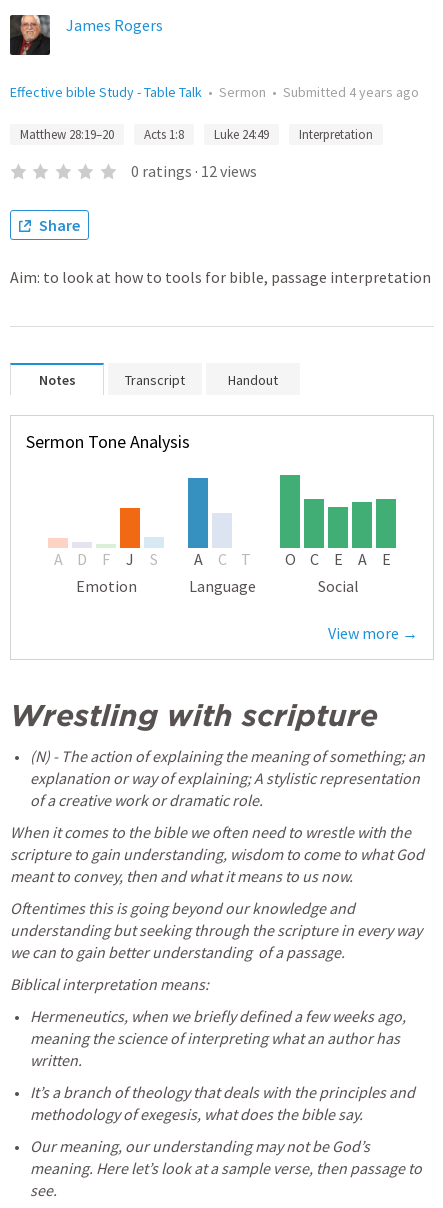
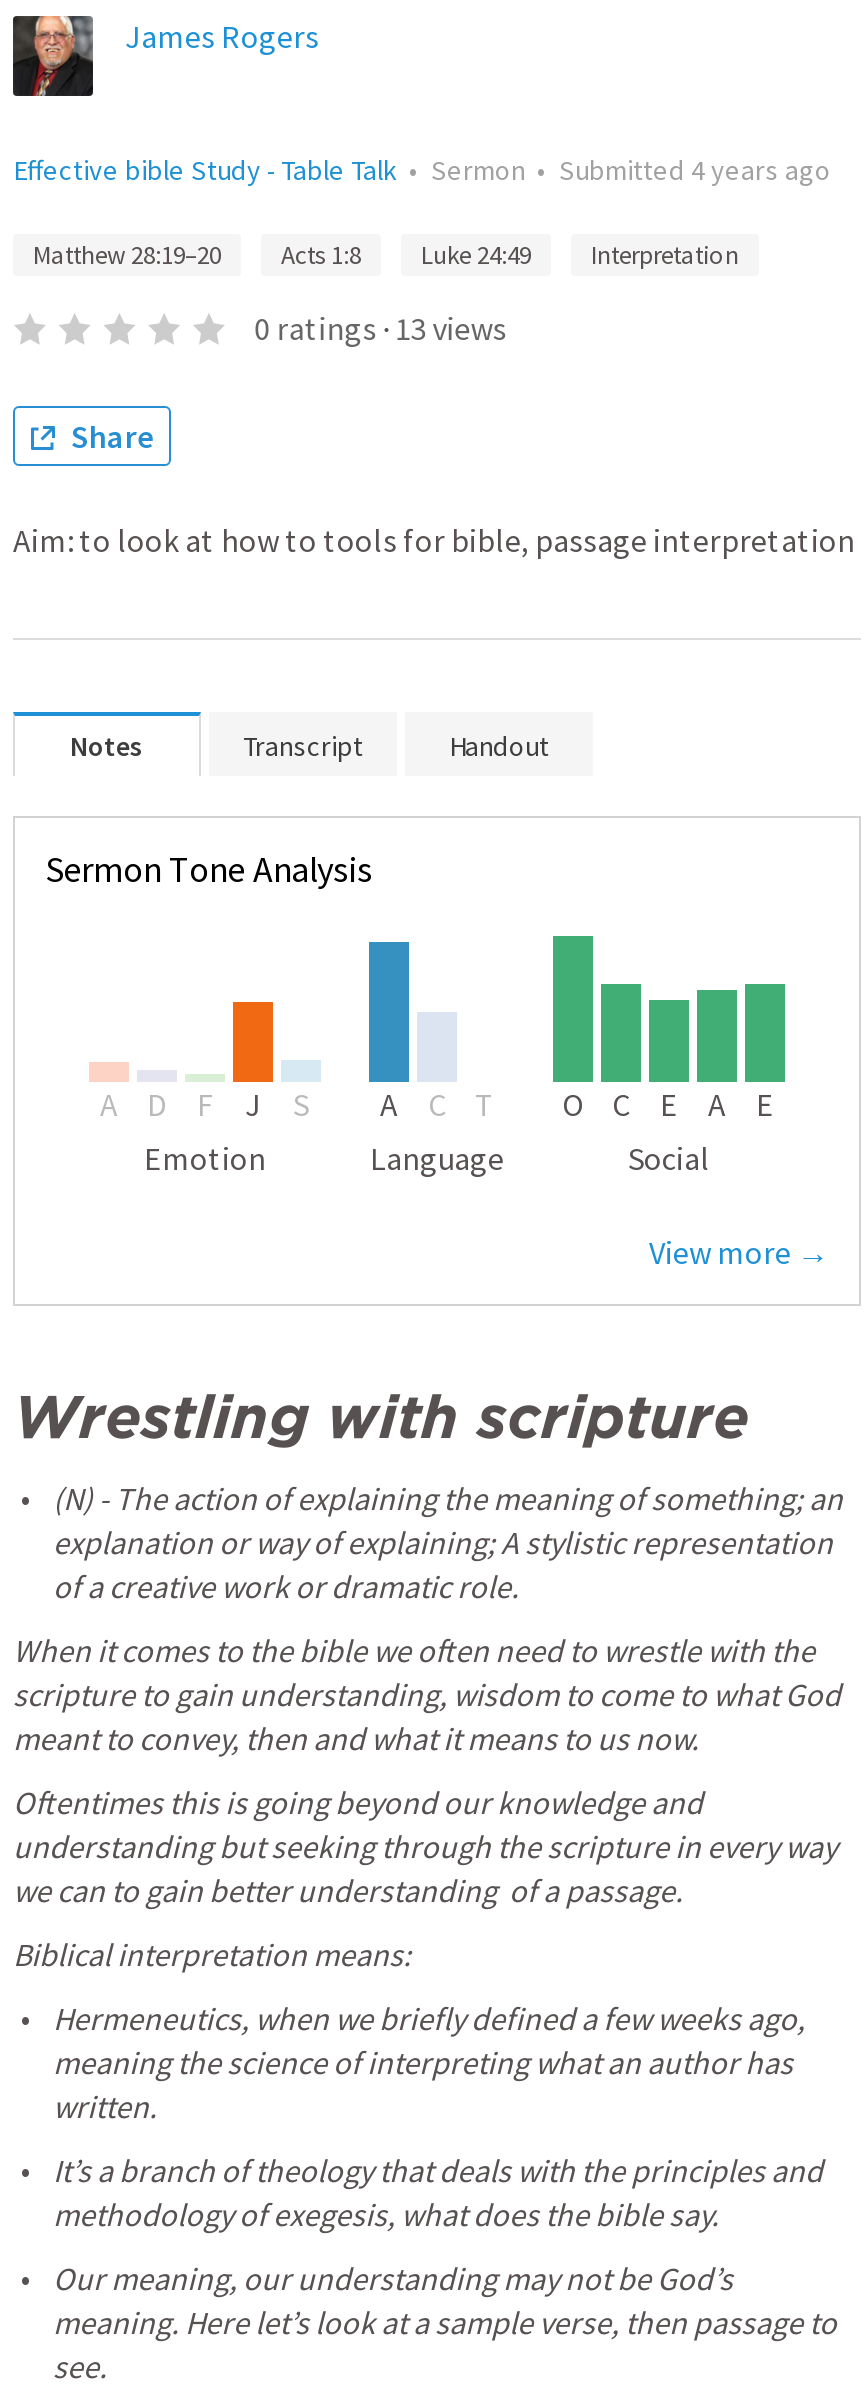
[131,161,257,181] 0 ratings · 12 views -> [254,308,506,348] 0 ratings · 13 views

